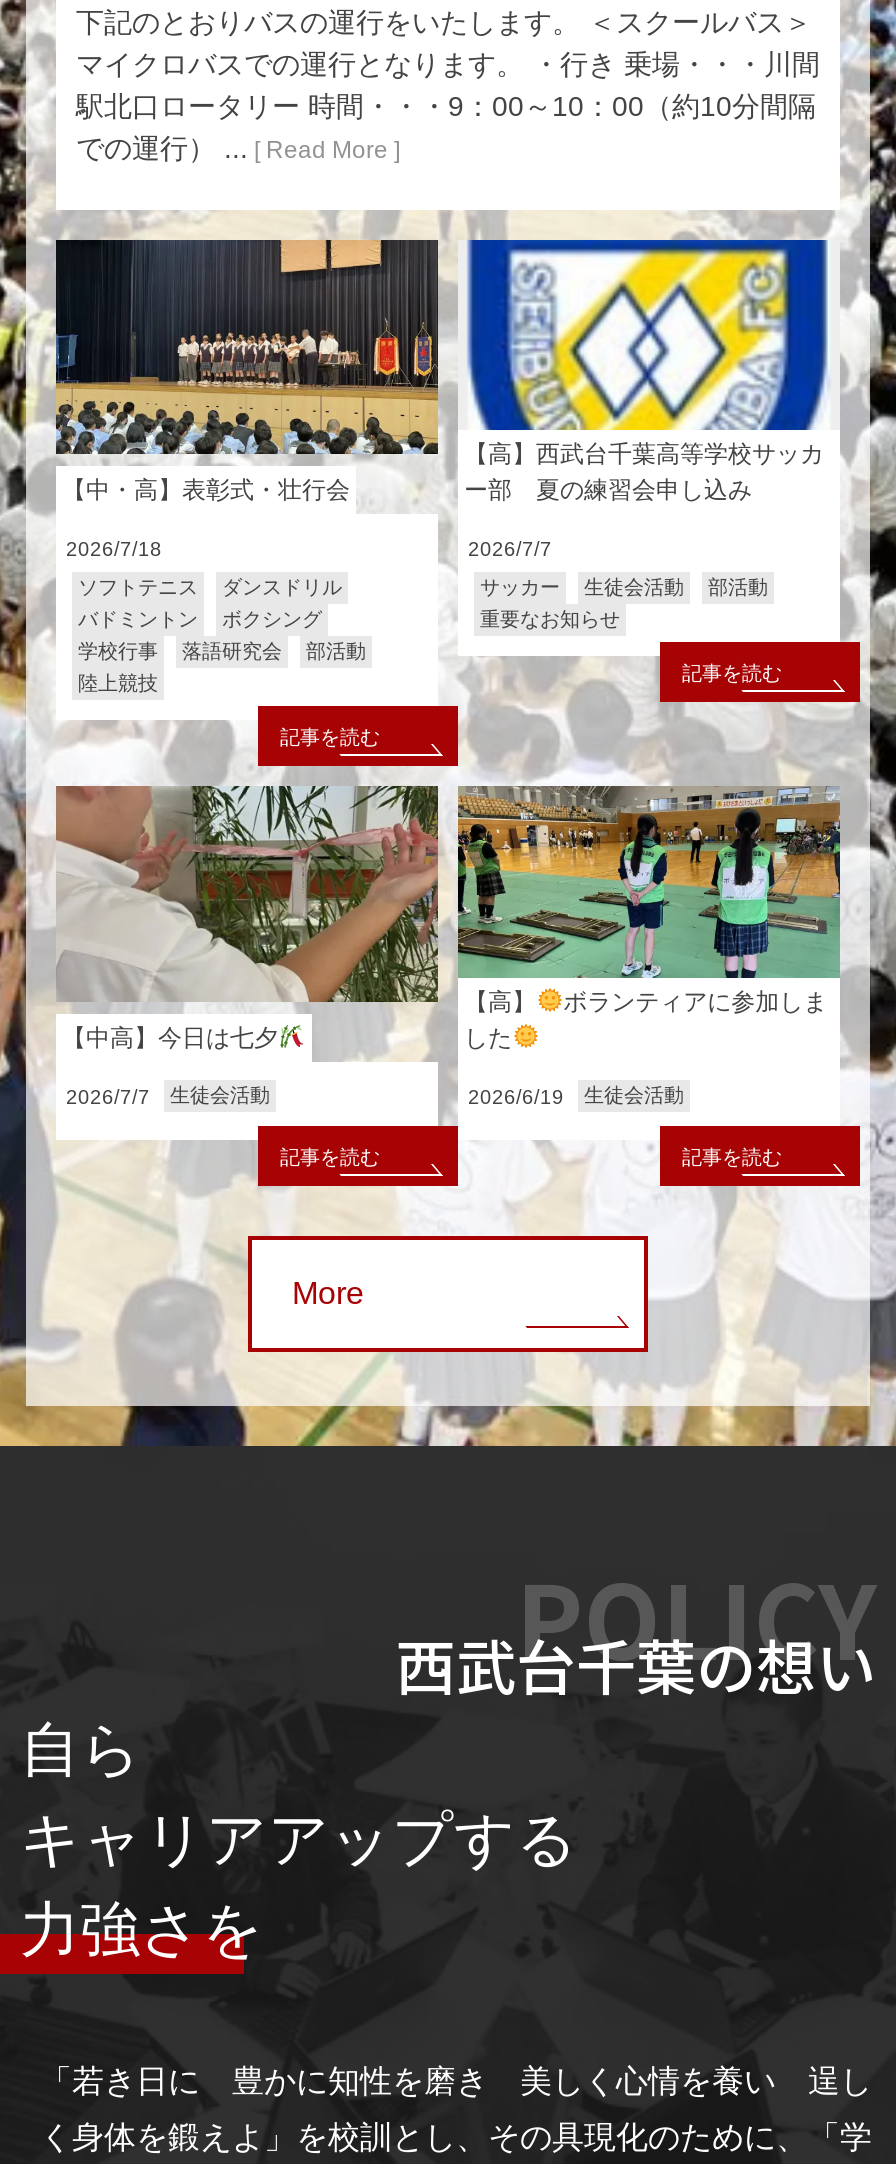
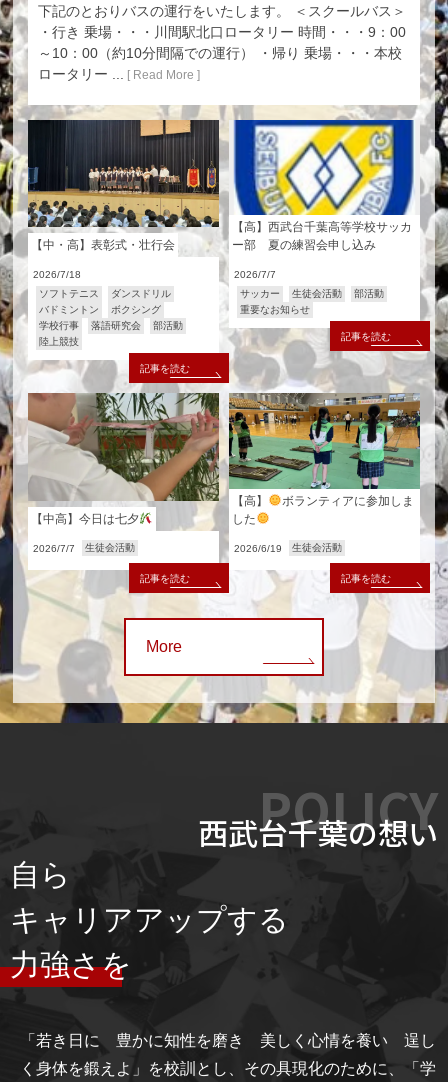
[76,48,820,164] マイクロバスでの運行となります。 ・行き 乗場・・・川間 | 駅北口ロータリー 時間・・・9：00～10：00（約10分間隔 | での運行） ... [ Read More ] -> [38,24,406,82] ・行き 乗場・・・川間駅北口ロータリー 時間・・・9：00 | ～10：00（約10分間隔での運行） ・帰り 乗場・・・本校 | ロータリー ... [ Read More ]

